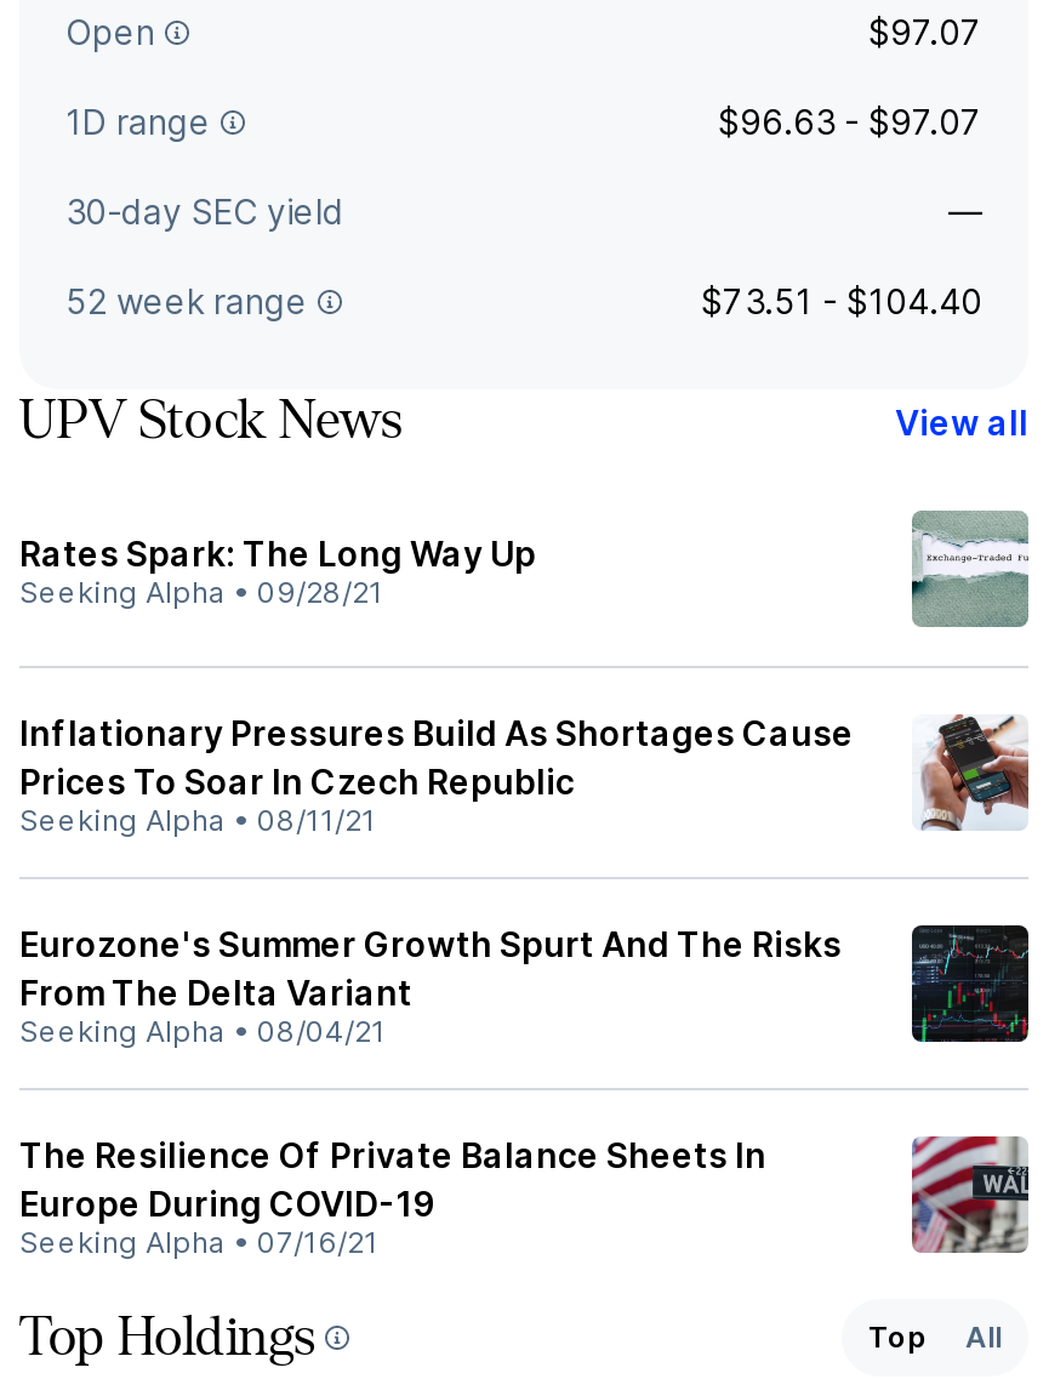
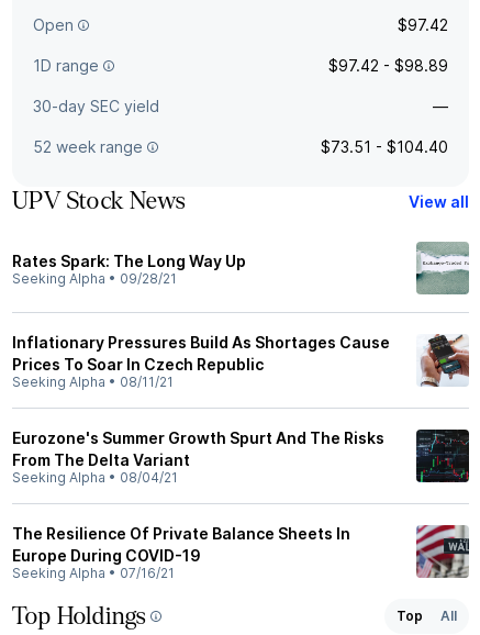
[868,11,982,52] $97.07 -> [398,15,448,34] $97.42
[718,101,982,142] $96.63 - $97.07 -> [328,56,448,75] $97.42 - $98.89

